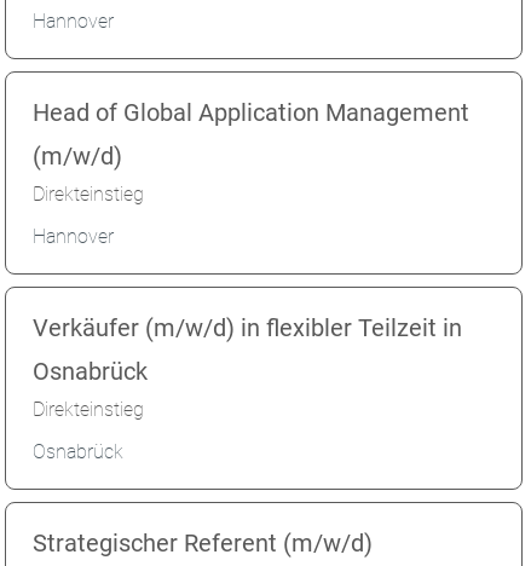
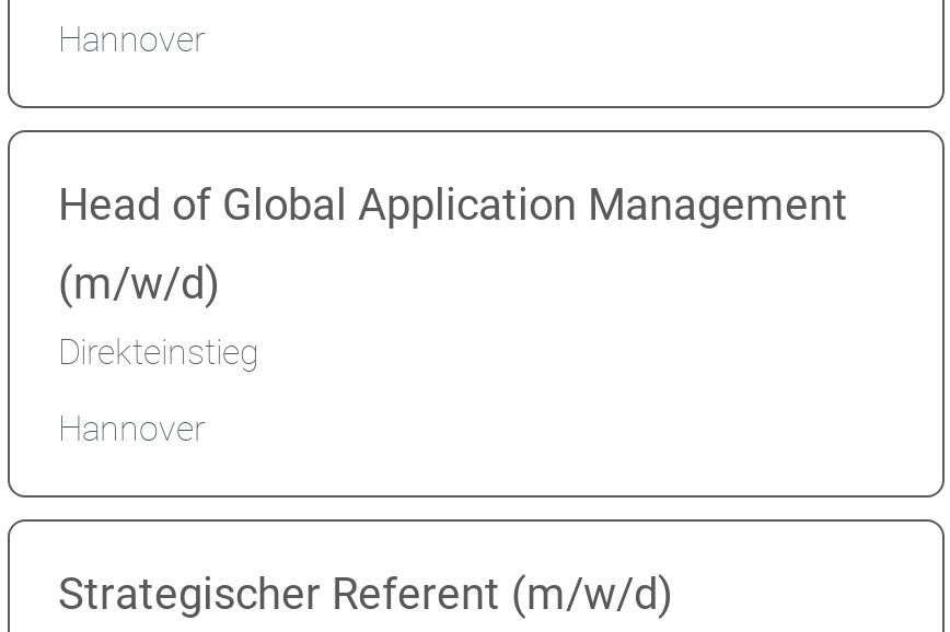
[33,314,462,464] Verkäufer (m/w/d) in flexibler Teilzeit in | Osnabrück | Direkteinstieg | Osnabrück -> none

